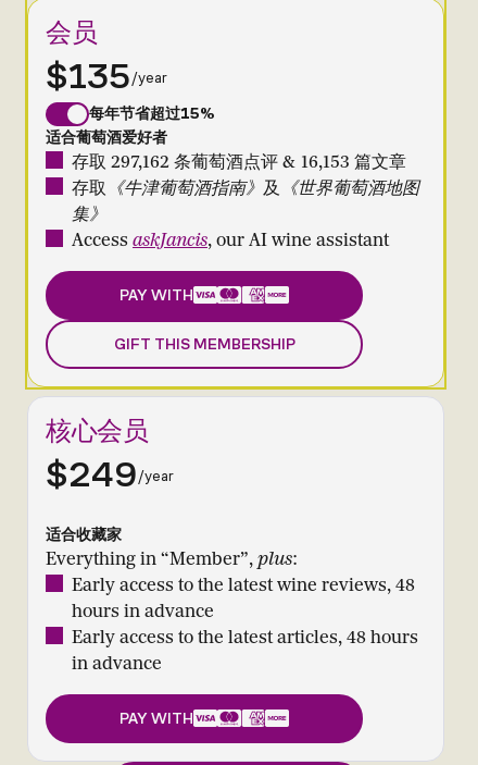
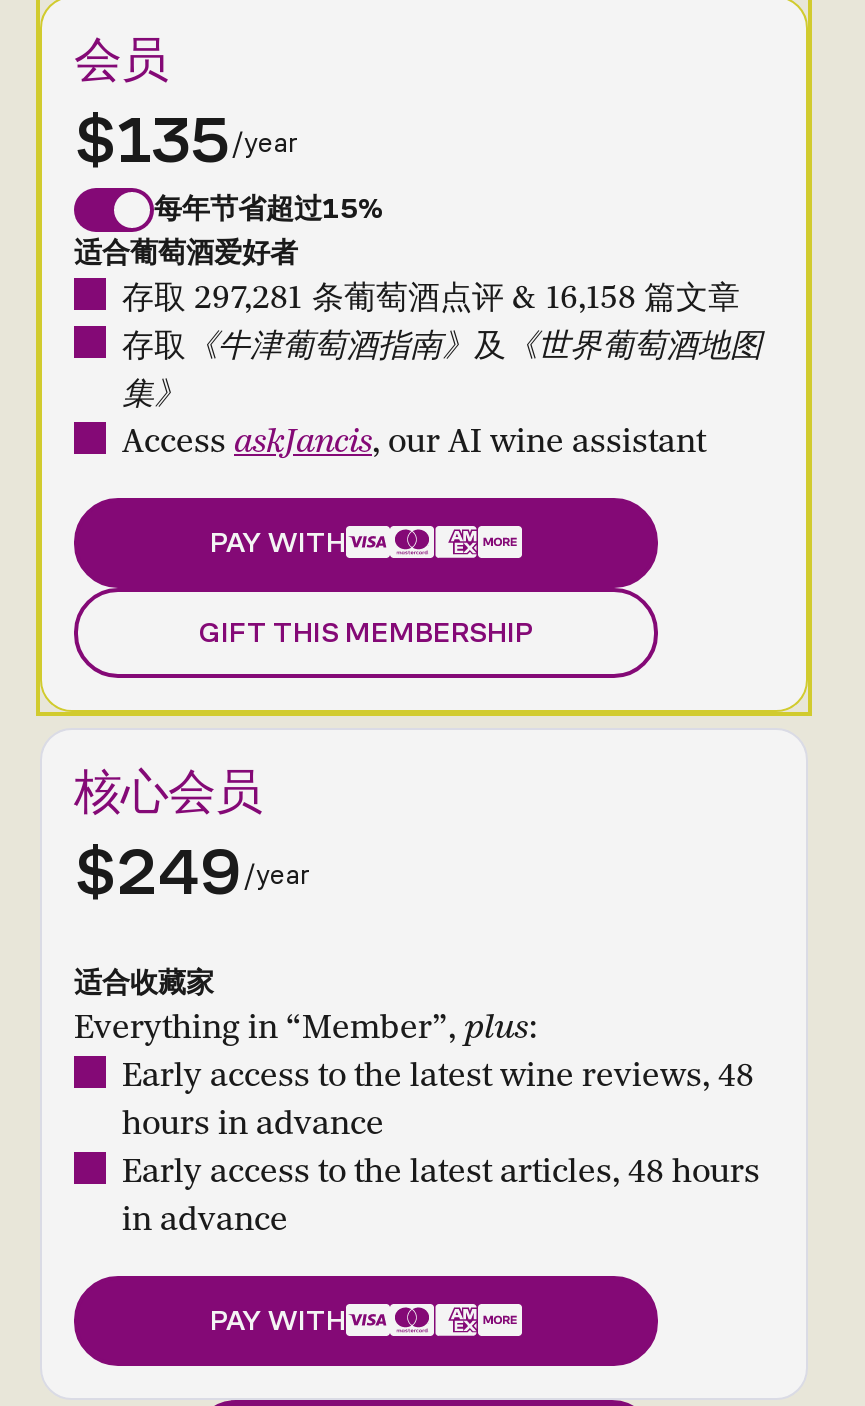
[72,150,406,173] 存取 297,162 条葡萄酒点评 & 16,153 篇文章 -> [122,275,740,317] 存取 297,281 条葡萄酒点评 & 16,158 篇文章

